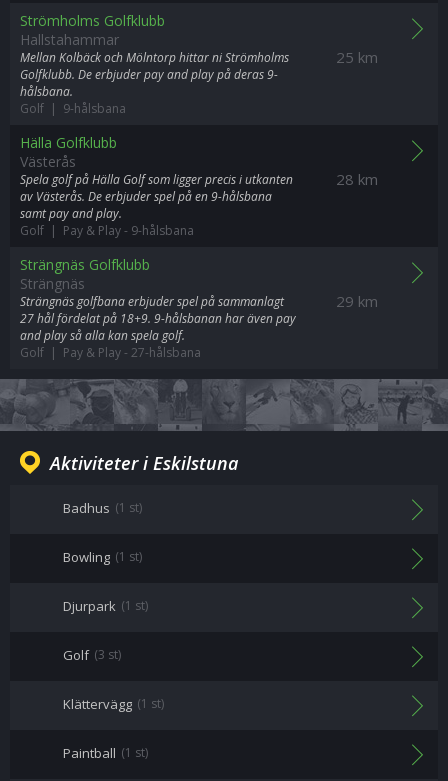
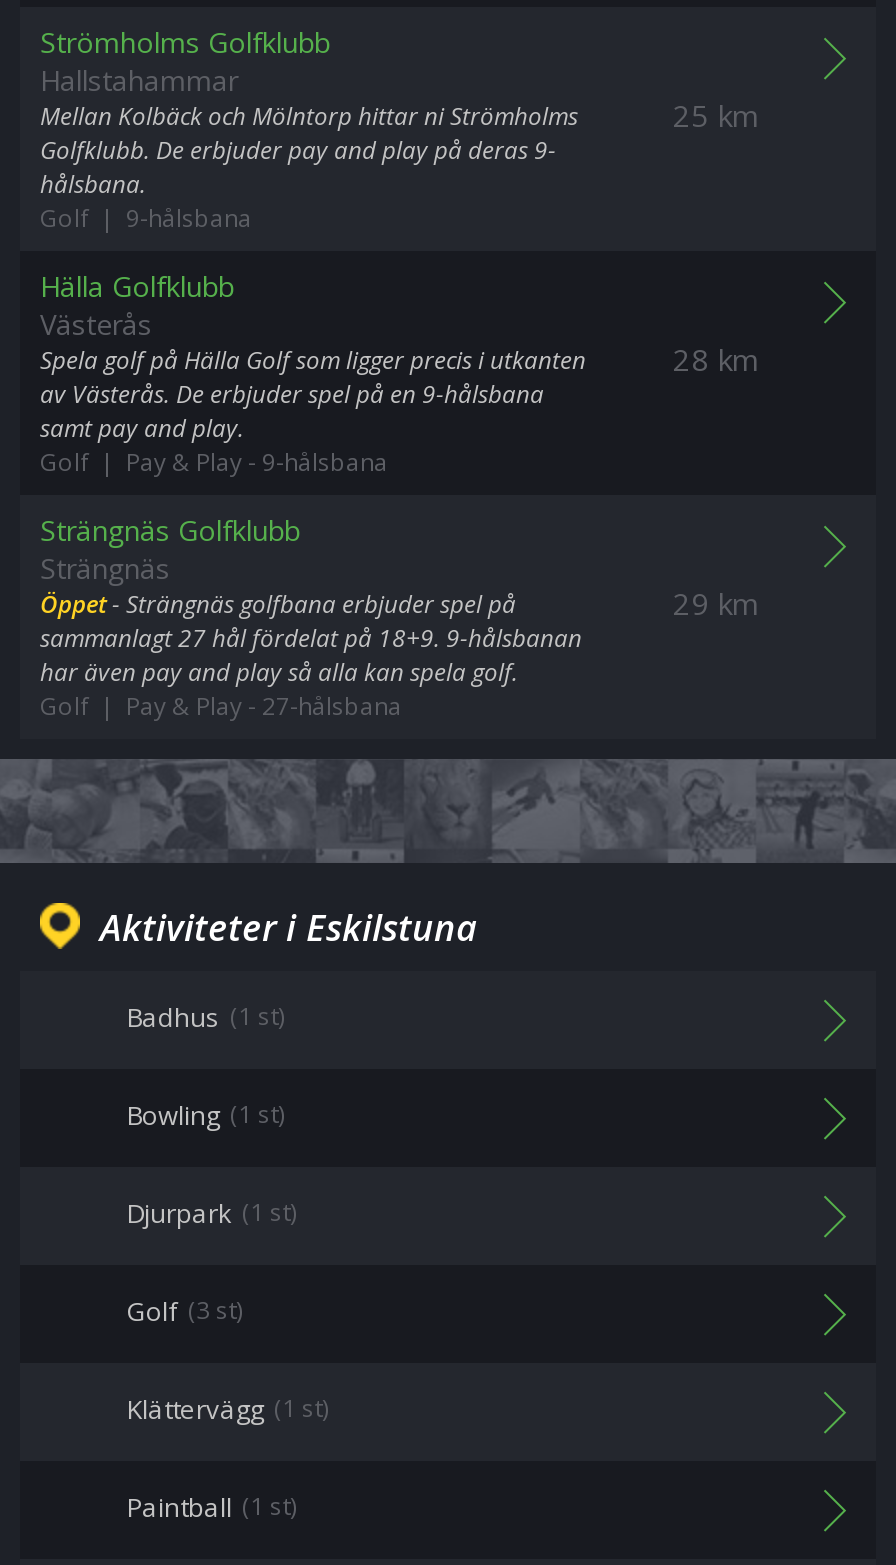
[20,293,296,344] Strängnäs golfbana erbjuder spel på sammanlagt | 27 hål fördelat på 18+9. 9-hålsbanan har även pay | and play så alla kan spela golf. -> [40,587,582,689] Öppet- Strängnäs golfbana erbjuder spel på | sammanlagt 27 hål fördelat på 18+9. 9-hålsbanan | har även pay and play så alla kan spela golf.

